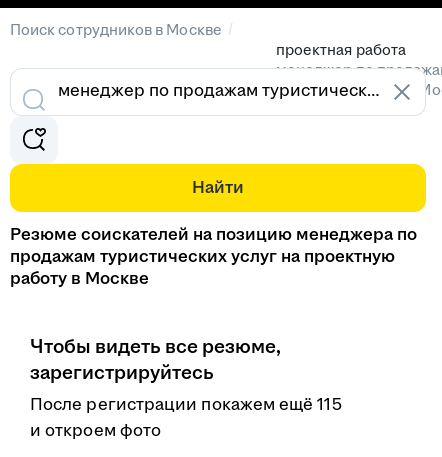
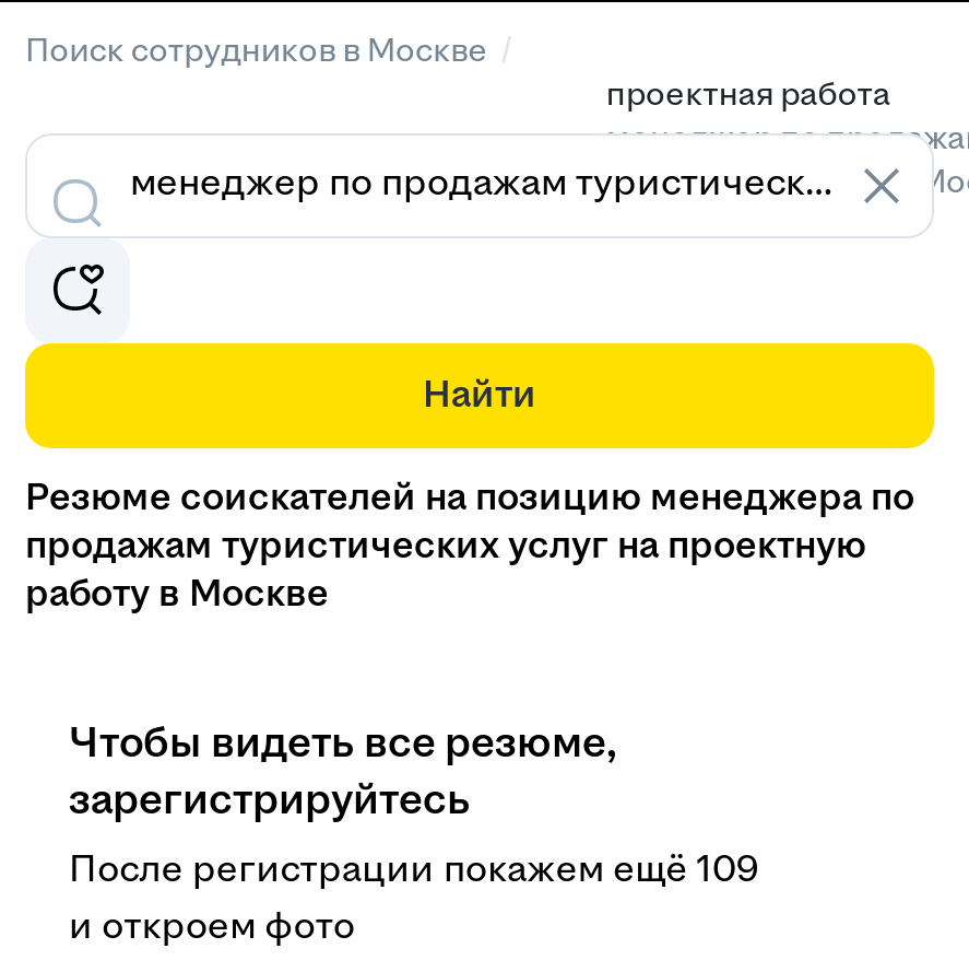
[30,395,342,414] После регистрации покажем ещё 115 -> [69,848,758,890] После регистрации покажем ещё 109

